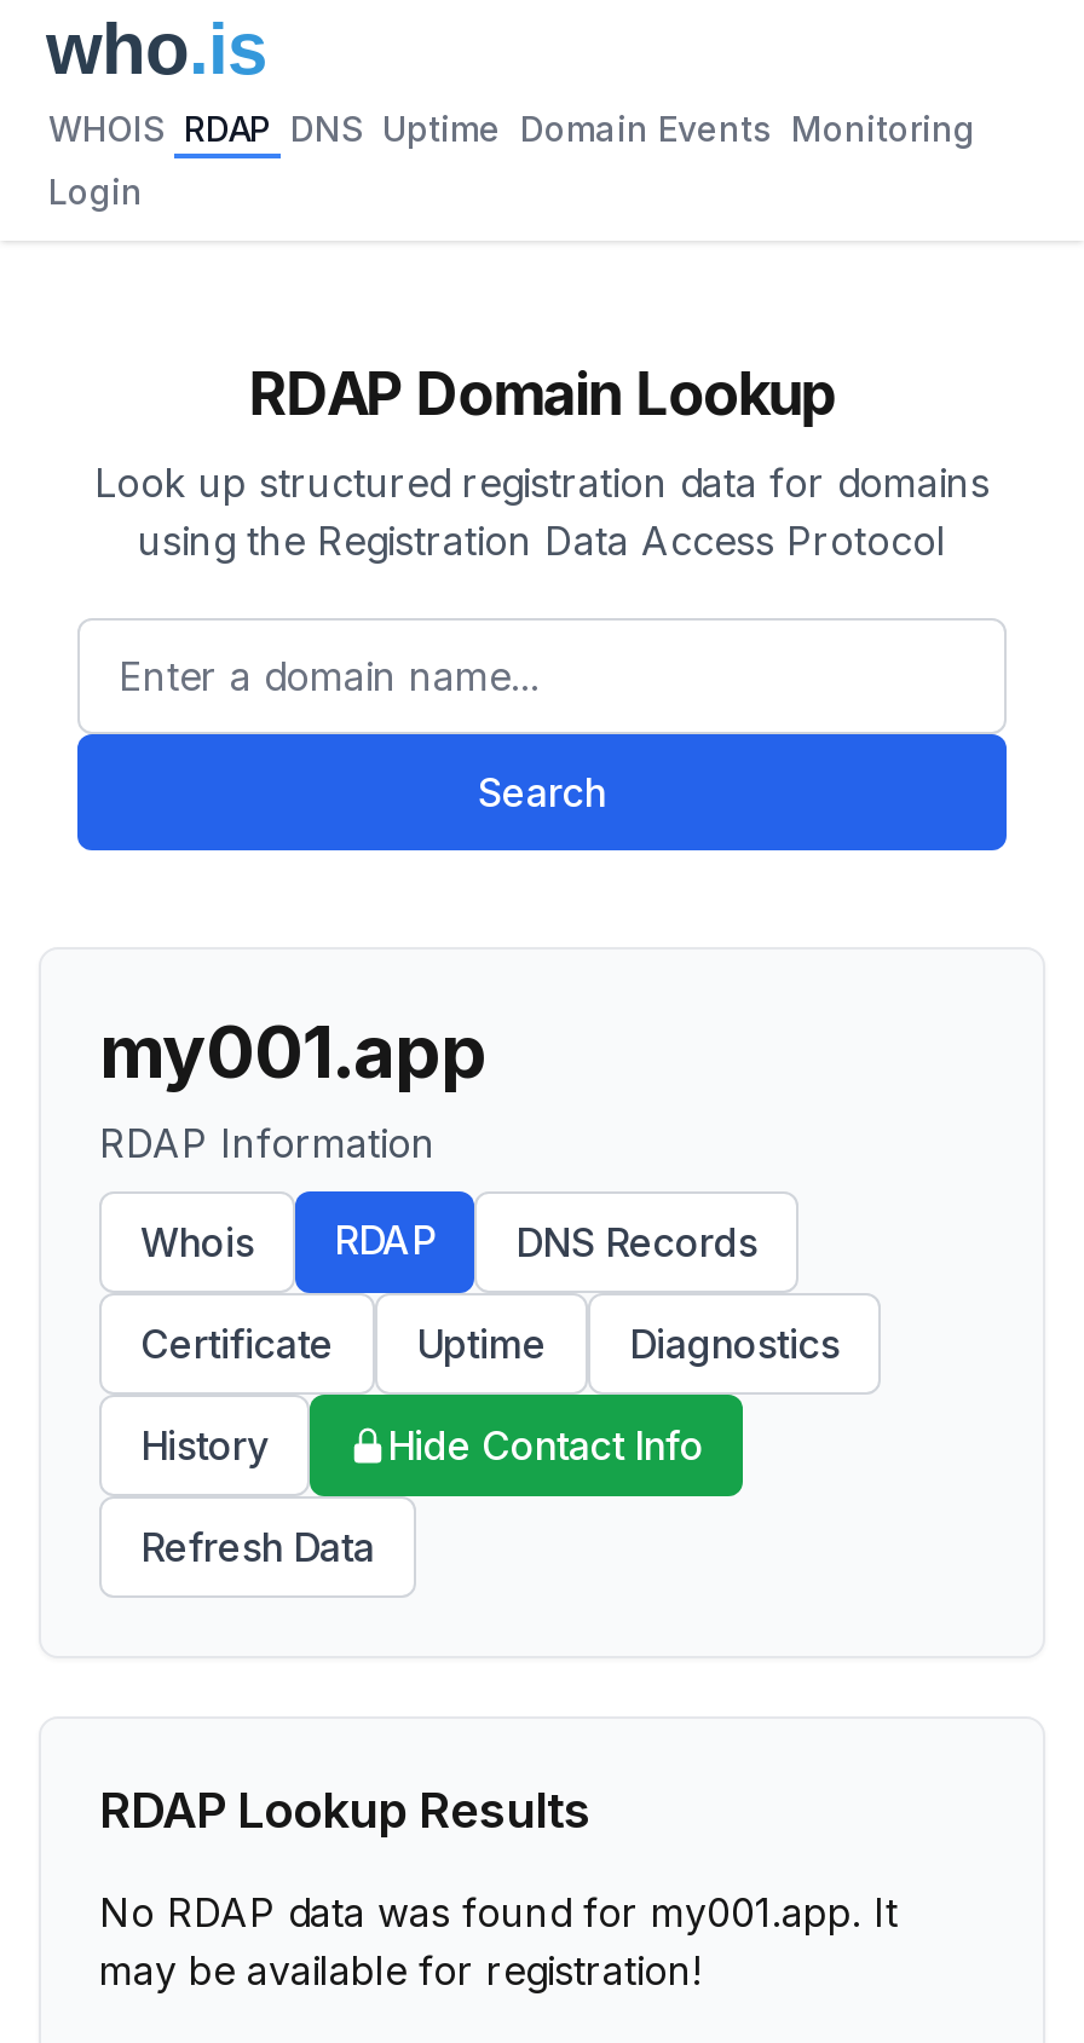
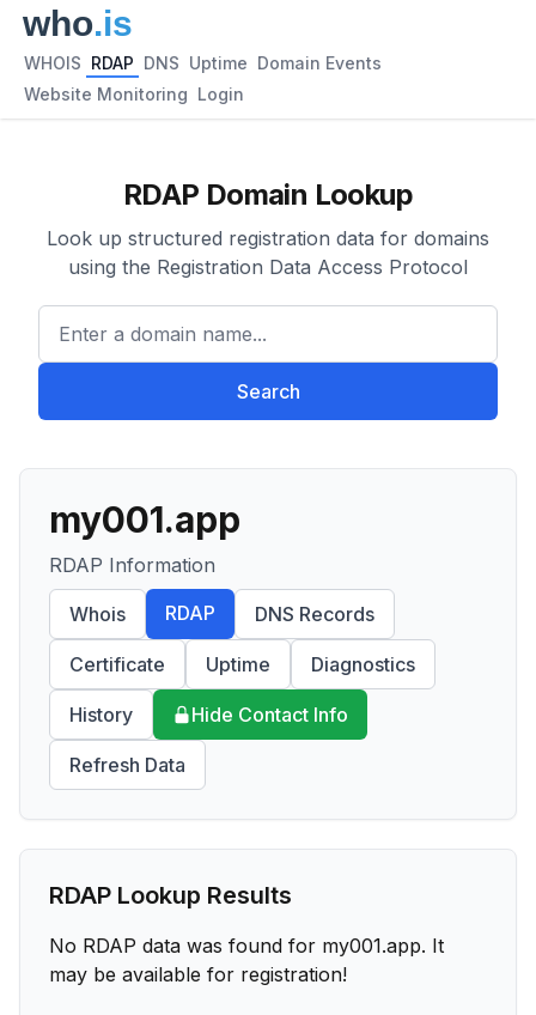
[48,108,975,149] WHOIS RDAP DNS Uptime Domain Events Monitoring -> [24,53,382,73] WHOIS RDAP DNS Uptime Domain Events
[48,171,143,212] Login -> [24,84,244,104] Website Monitoring Login

